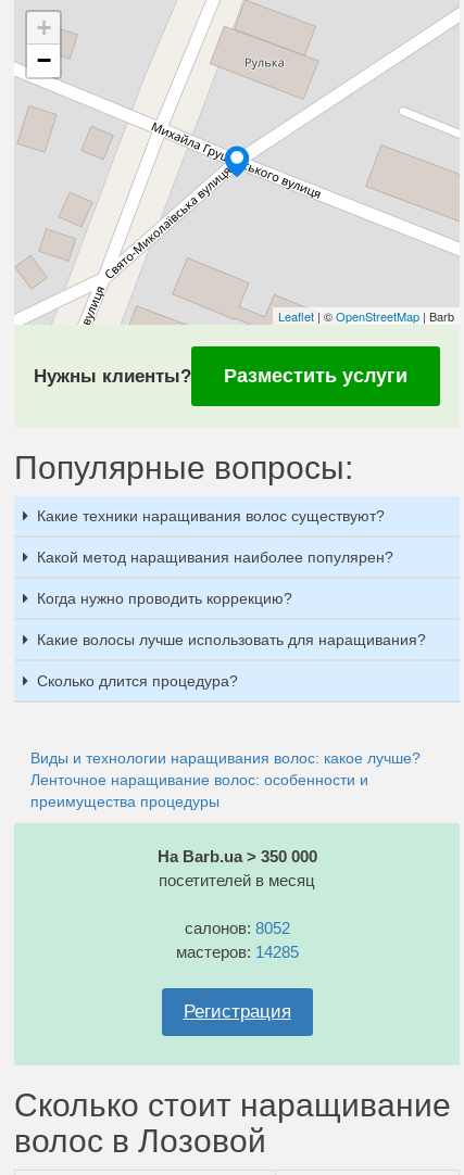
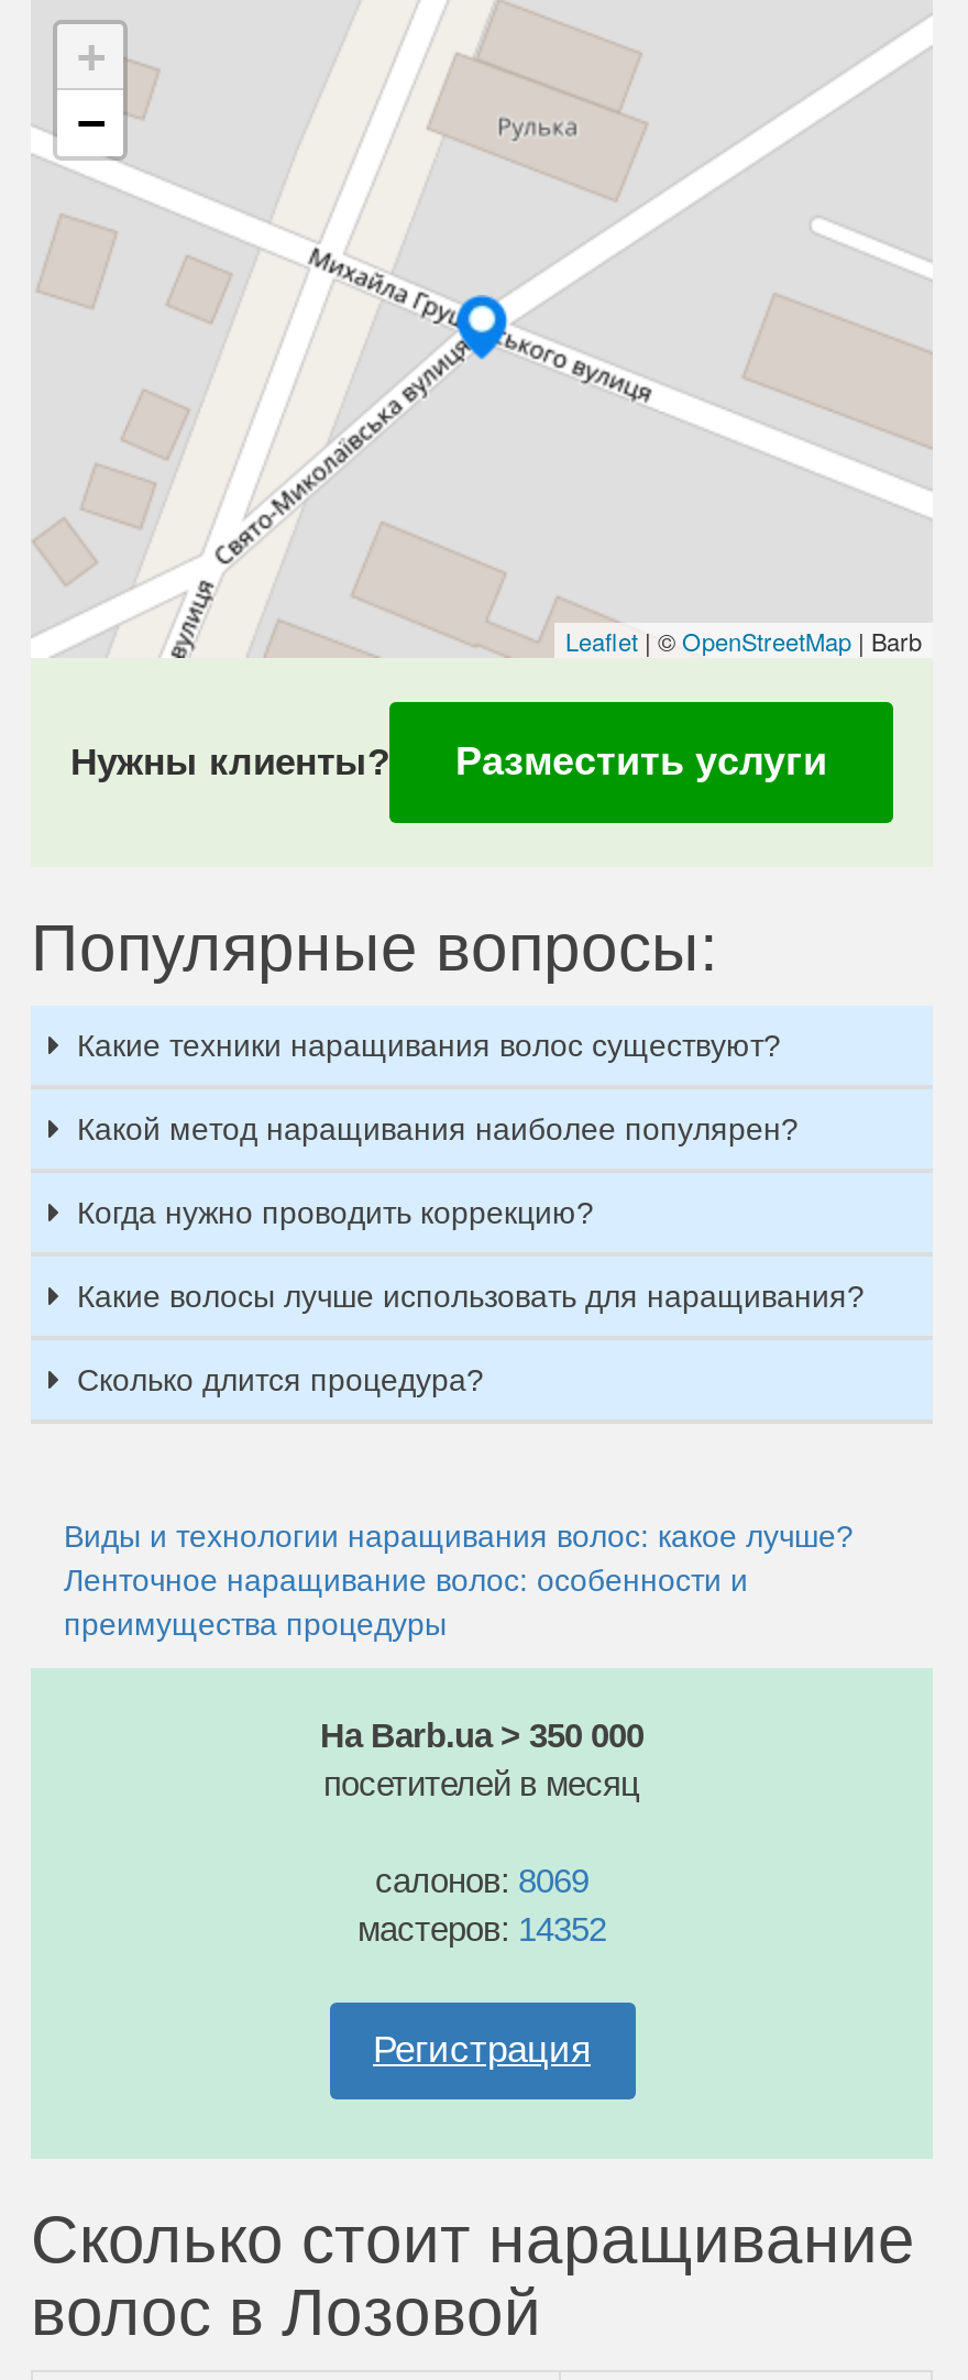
[184,919,290,937] салонов: 8052 -> [375,1862,588,1899] салонов: 8069
[175,943,298,961] мастеров: 14285 -> [358,1910,606,1948] мастеров: 14352

